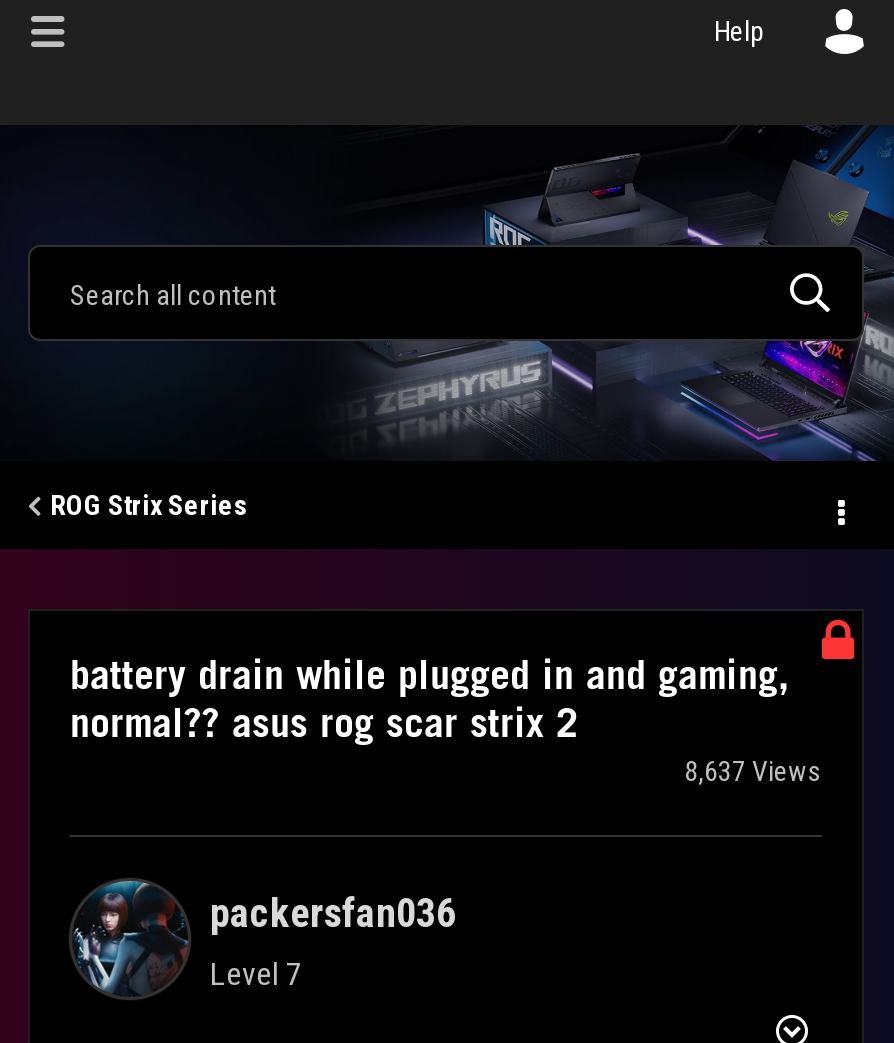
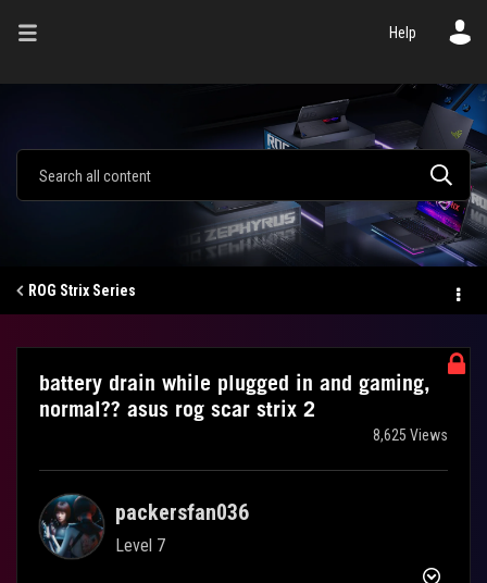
[684,755,822,787] 8,637 Views -> [373,426,448,444] 8,625 Views

